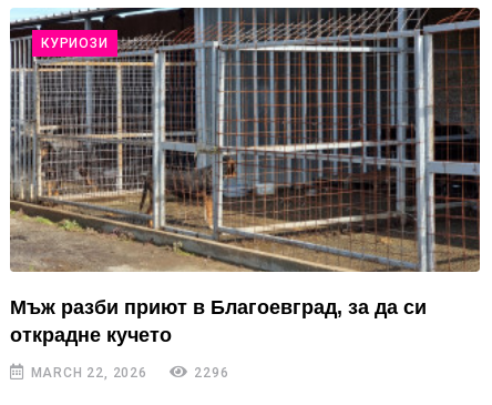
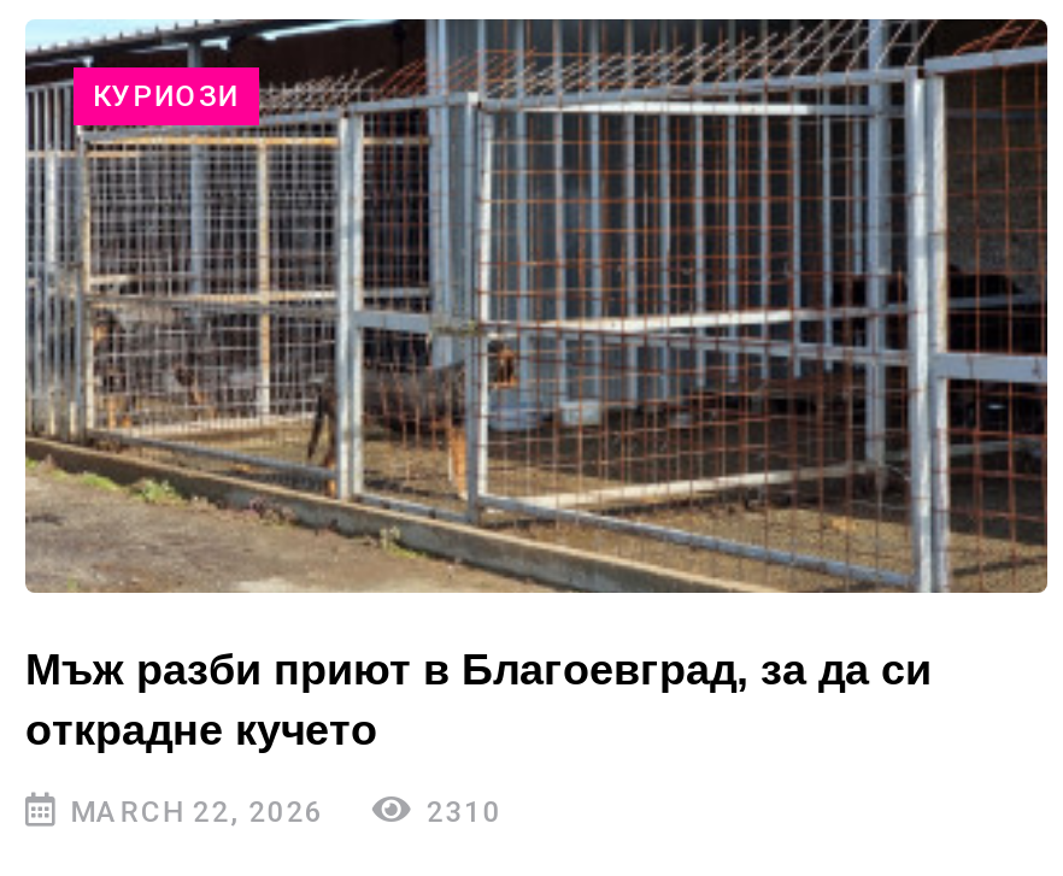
[190,365,229,381] 2296 -> [417,795,502,829] 2310

